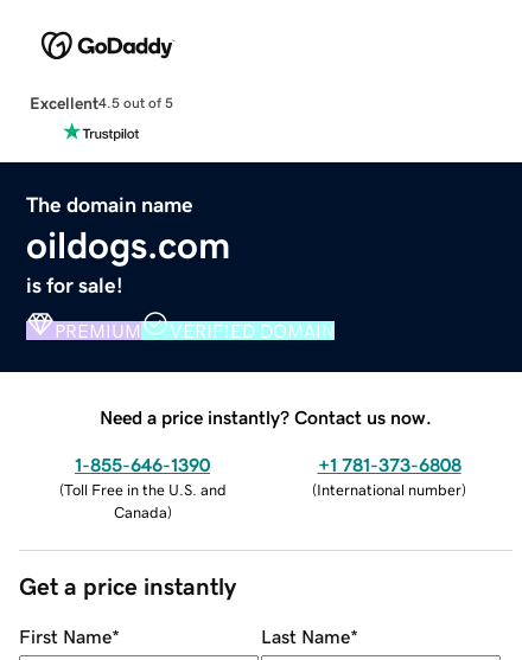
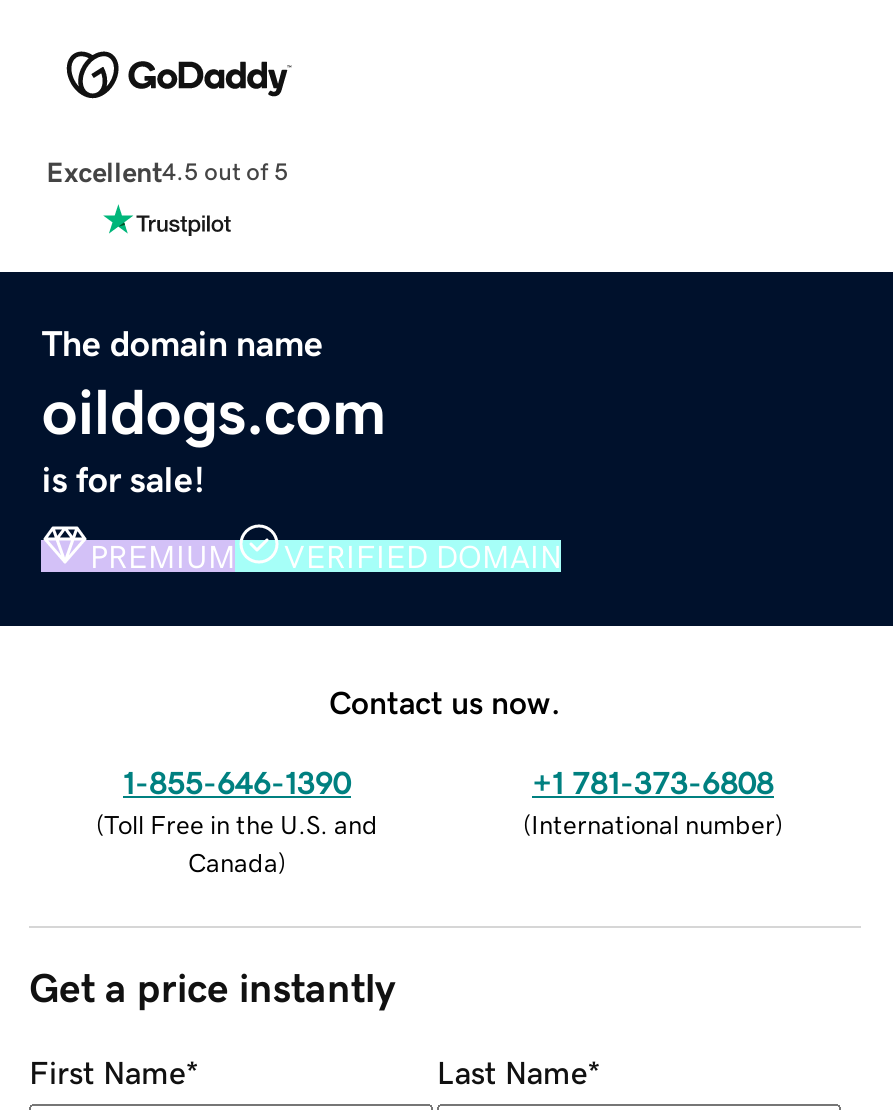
[100,407,432,426] Need a price instantly? Contact us now. -> [329,685,561,717] Contact us now.

